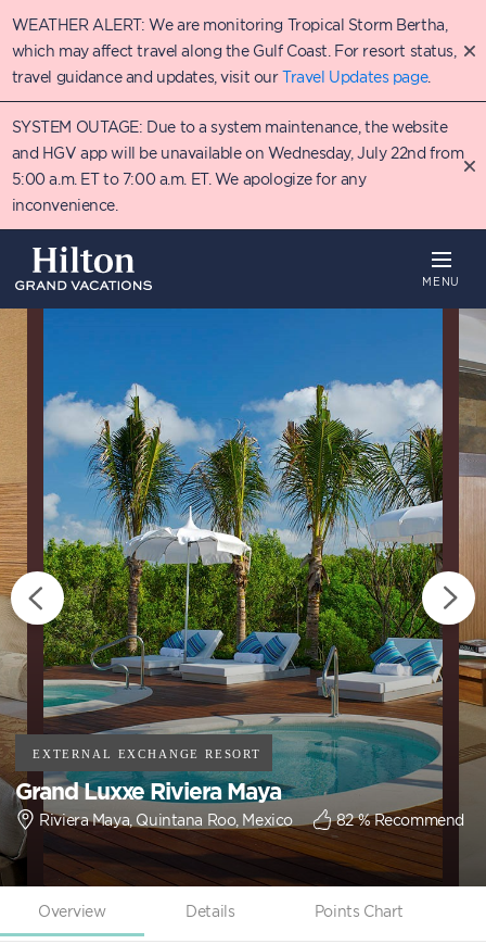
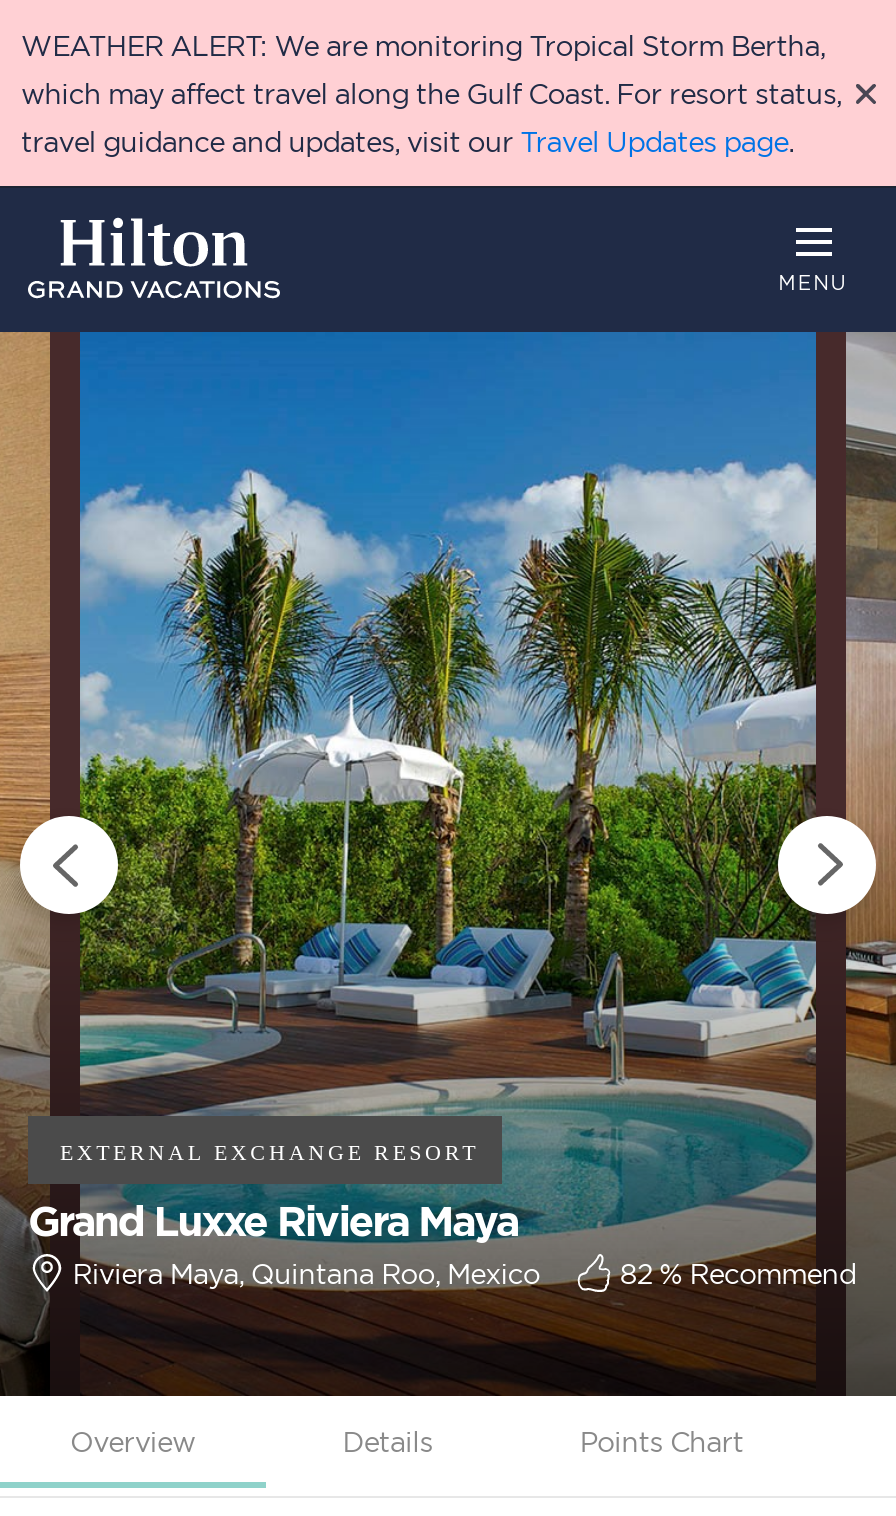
[11,118,464,212] SYSTEM OUTAGE: Due to a system maintenance, the website | and HGV app will be unavailable on Wednesday, July 22nd from | 5:00 a.m. ET to 7:00 a.m. ET. We apologize for any | inconvenience. -> none

